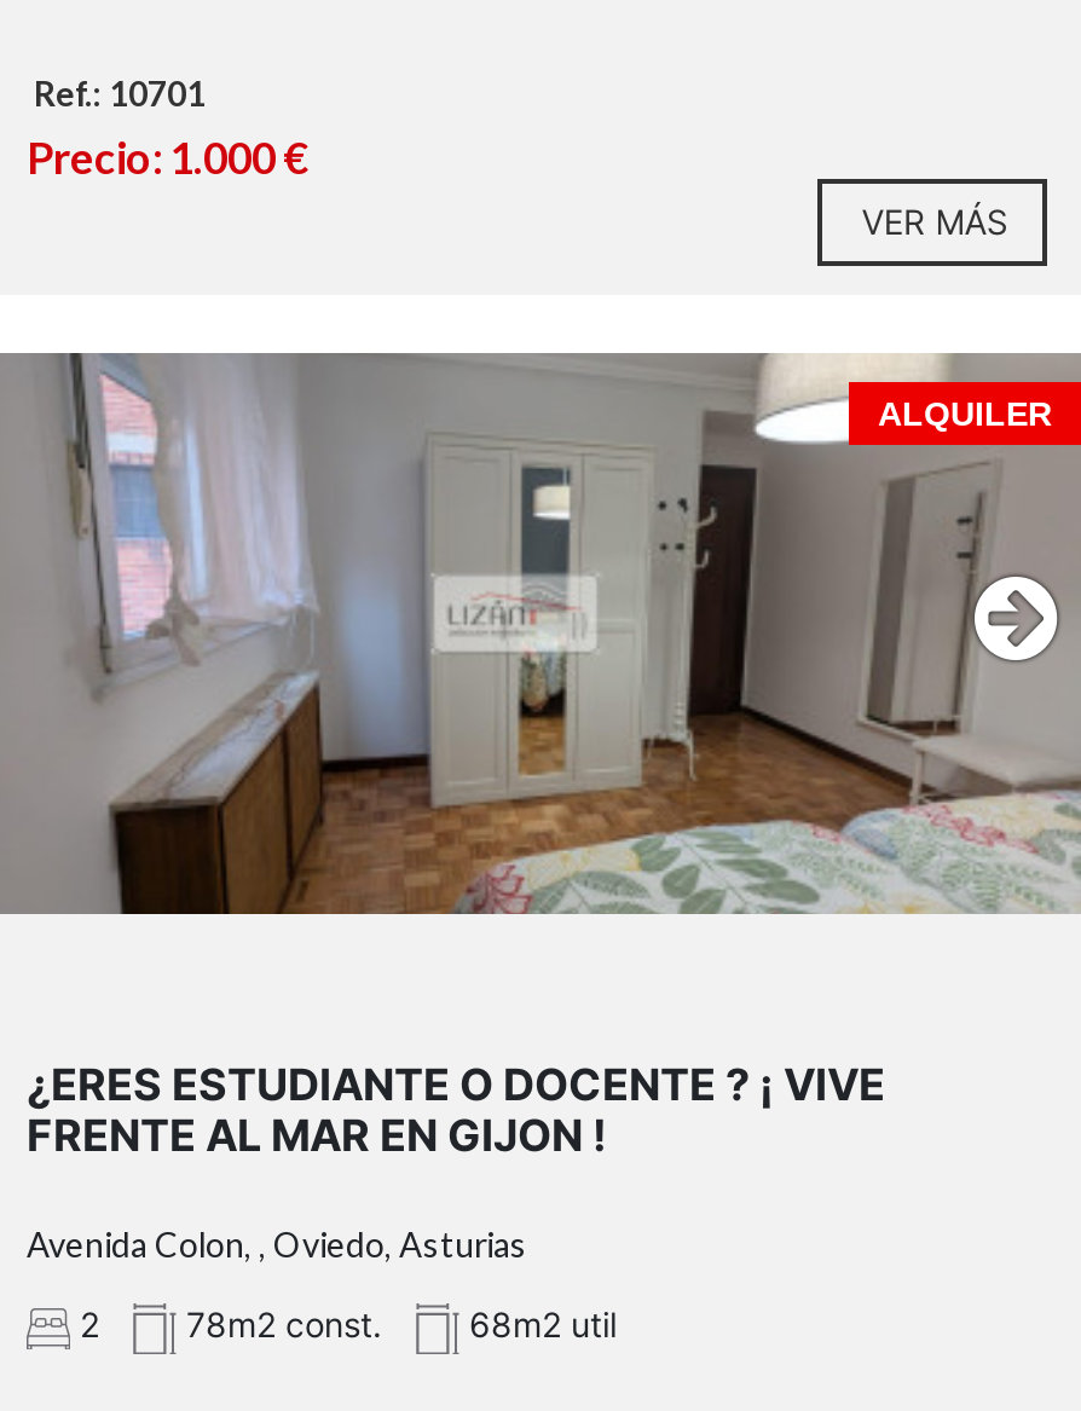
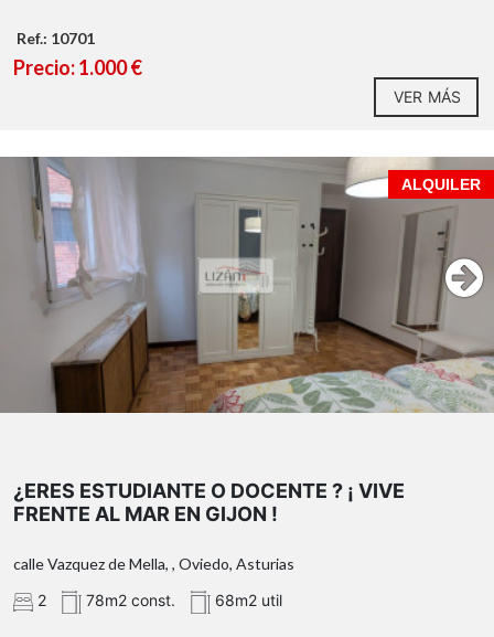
[27,1225,527,1266] Avenida Colon, , Oviedo, Asturias -> [13,555,294,573] calle Vazquez de Mella, , Oviedo, Asturias

